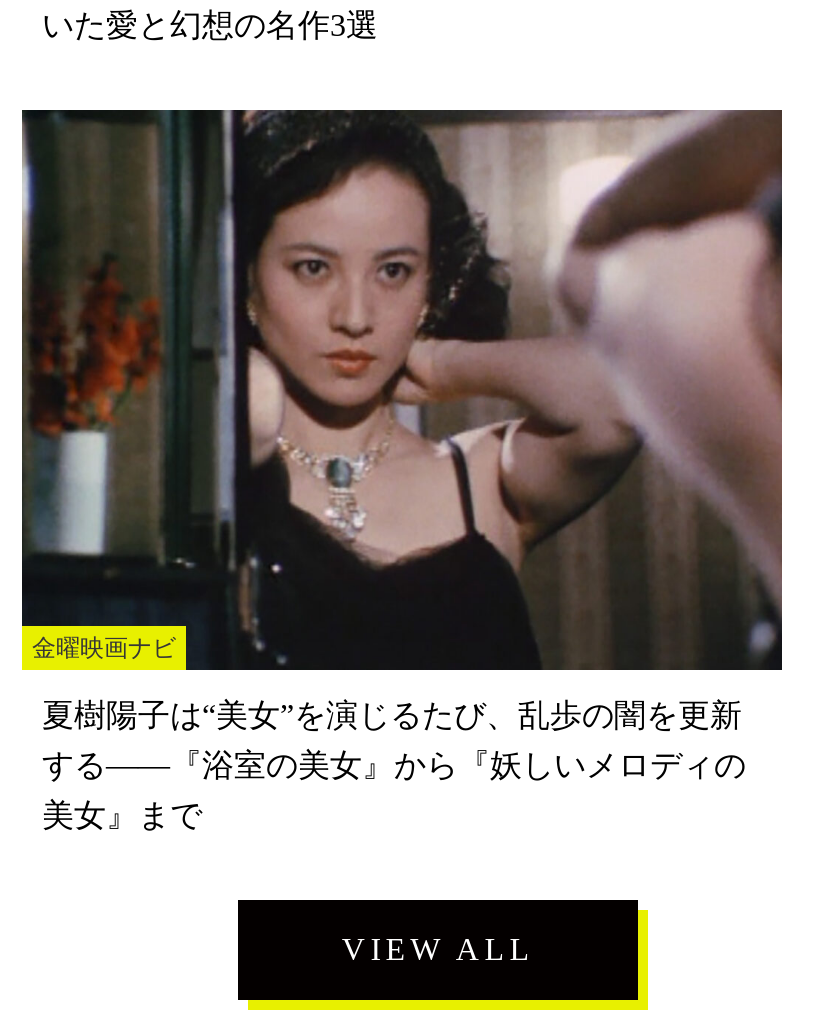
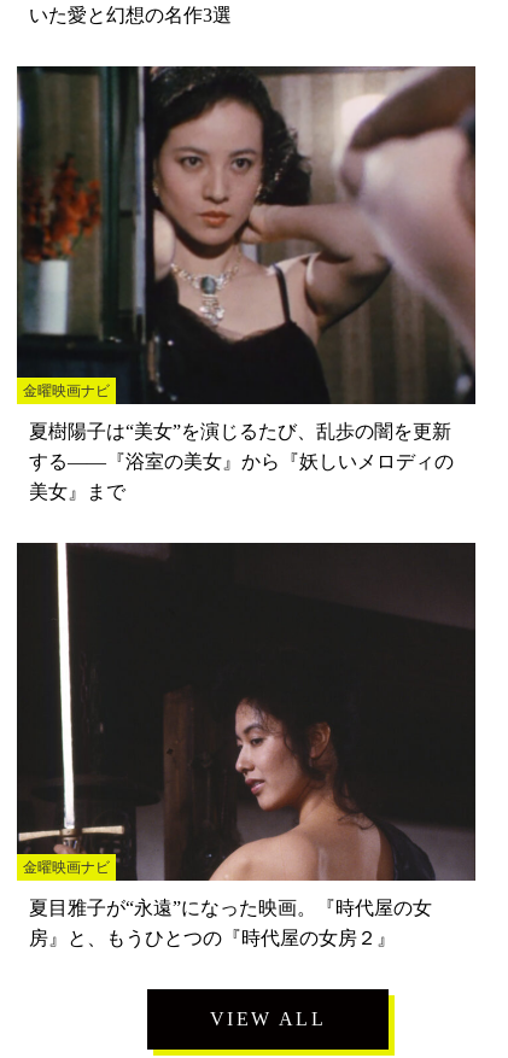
none -> [16,542,477,948] [image] | 金曜映画ナビ | 夏目雅子が“永遠”になった映画。『時代屋の女 | 房』と、もうひとつの『時代屋の女房２』

